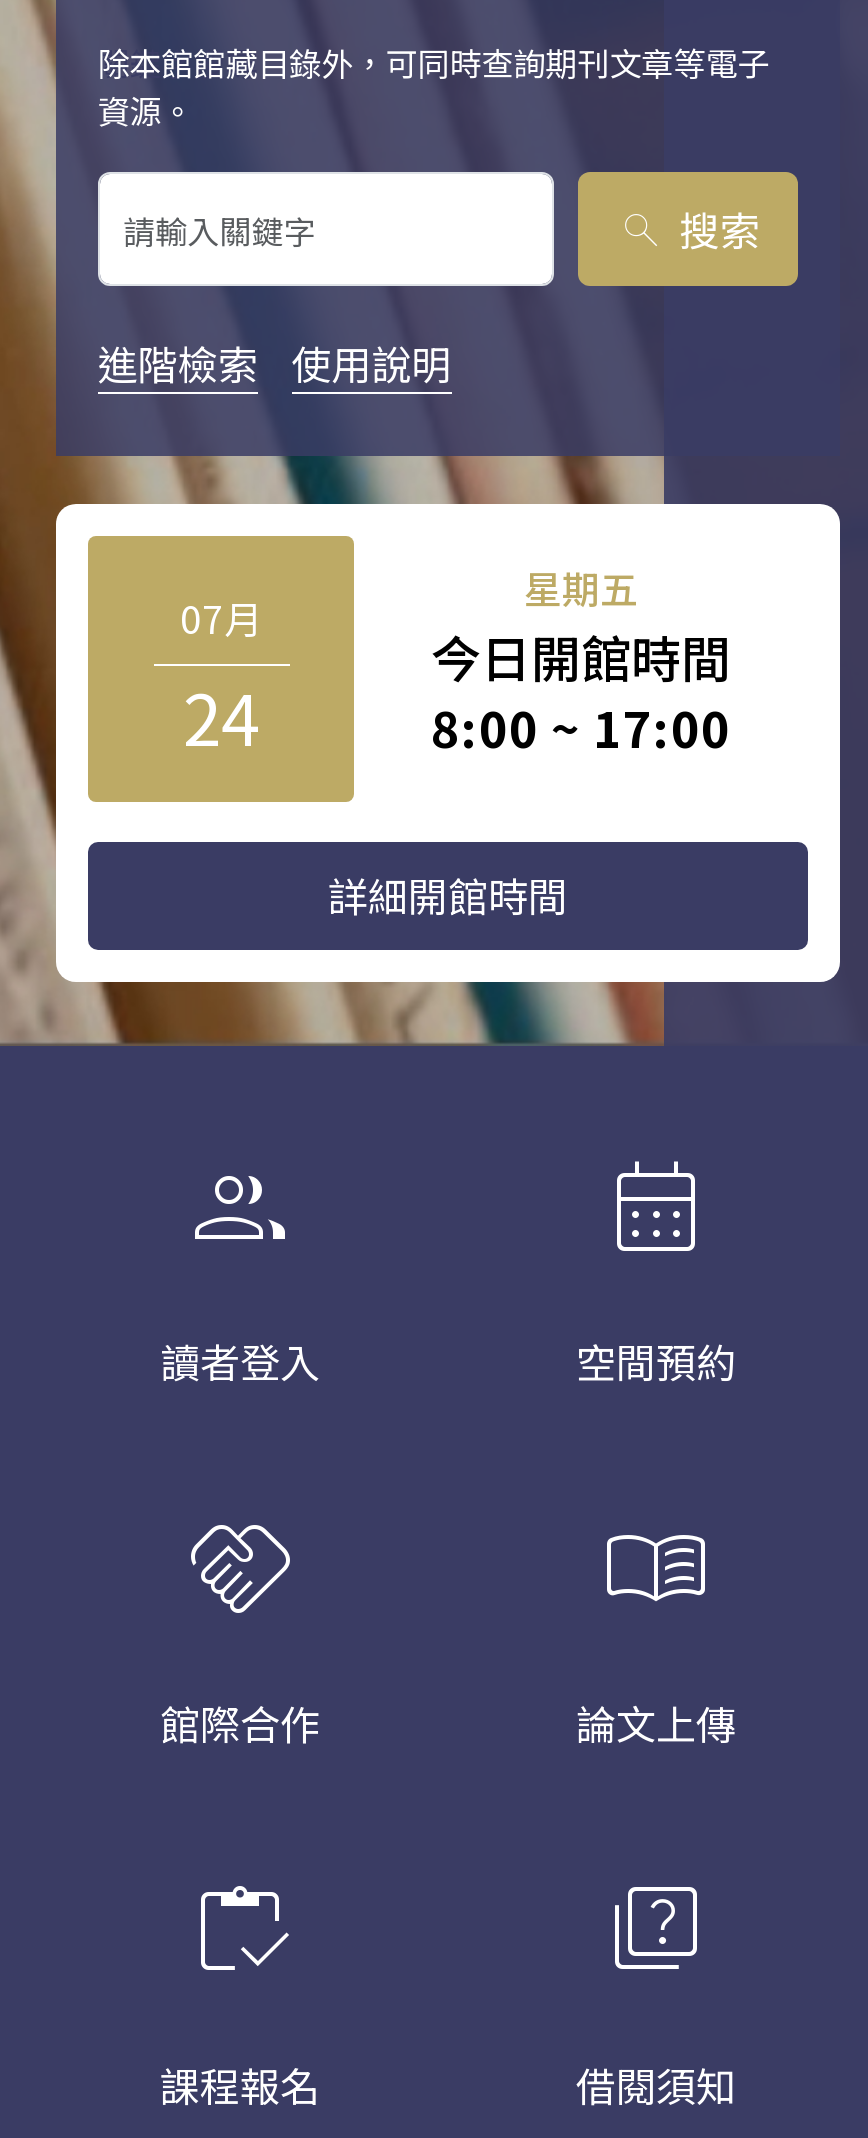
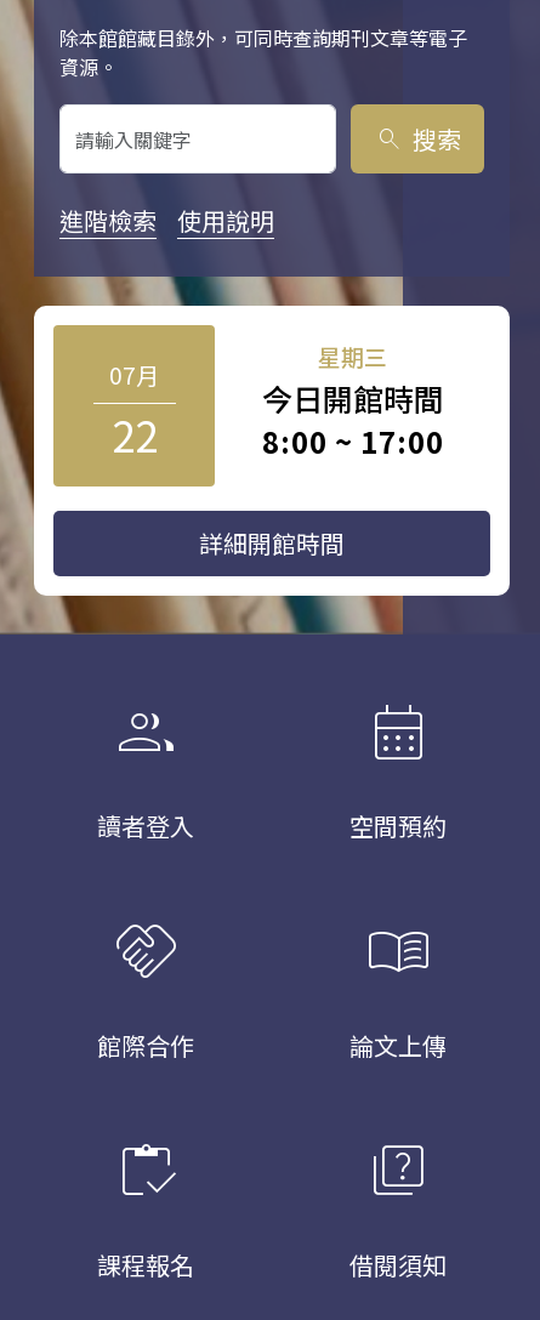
[524,560,638,614] 星期五 -> [318,340,387,373] 星期三
[183,664,259,766] 24 -> [111,403,157,465] 22

